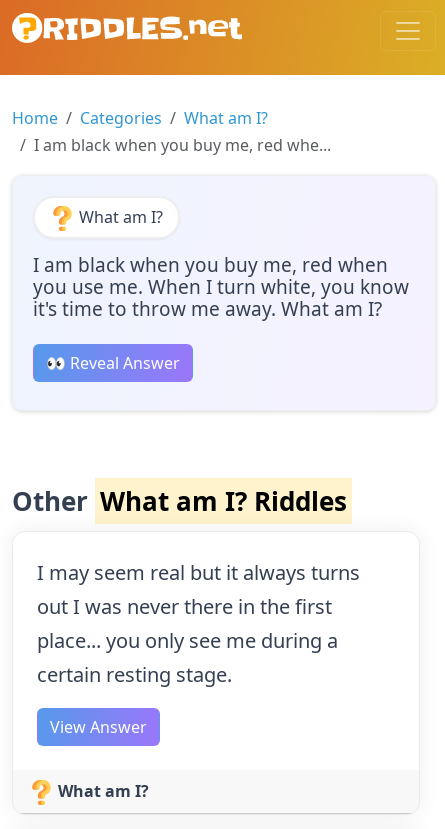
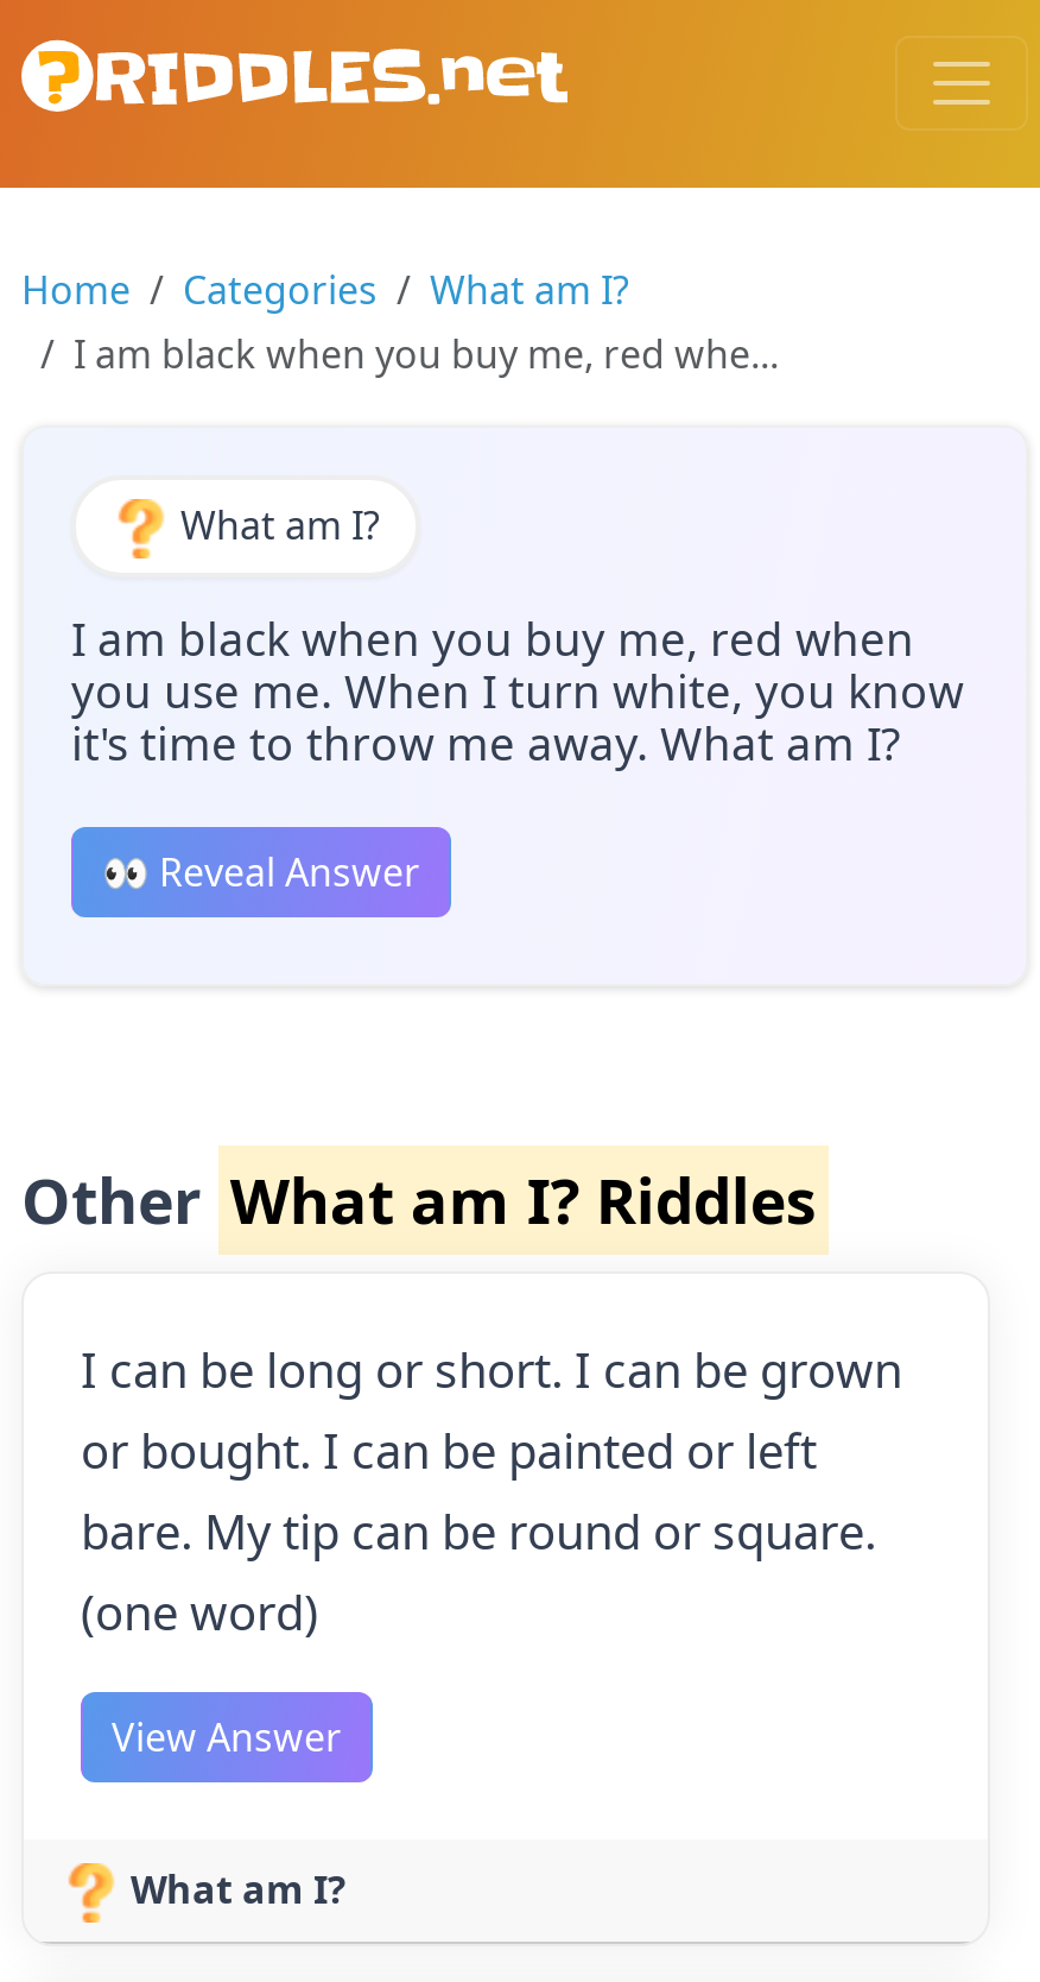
[37,559,360,688] I may seem real but it always turns | out I was never there in the first | place... you only see me during a | certain resting stage. -> [81,1337,902,1644] I can be long or short. I can be grown | or bought. I can be painted or left | bare. My tip can be round or square. | (one word)

